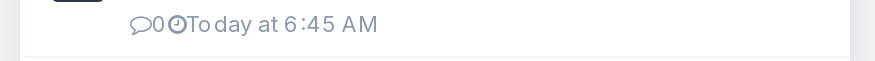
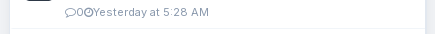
[186,10,378,38] Today at 6:45 AM -> [93,5,209,19] Yesterday at 5:28 AM

